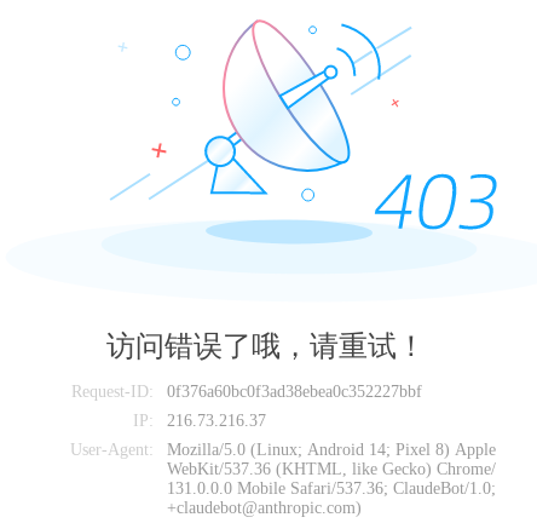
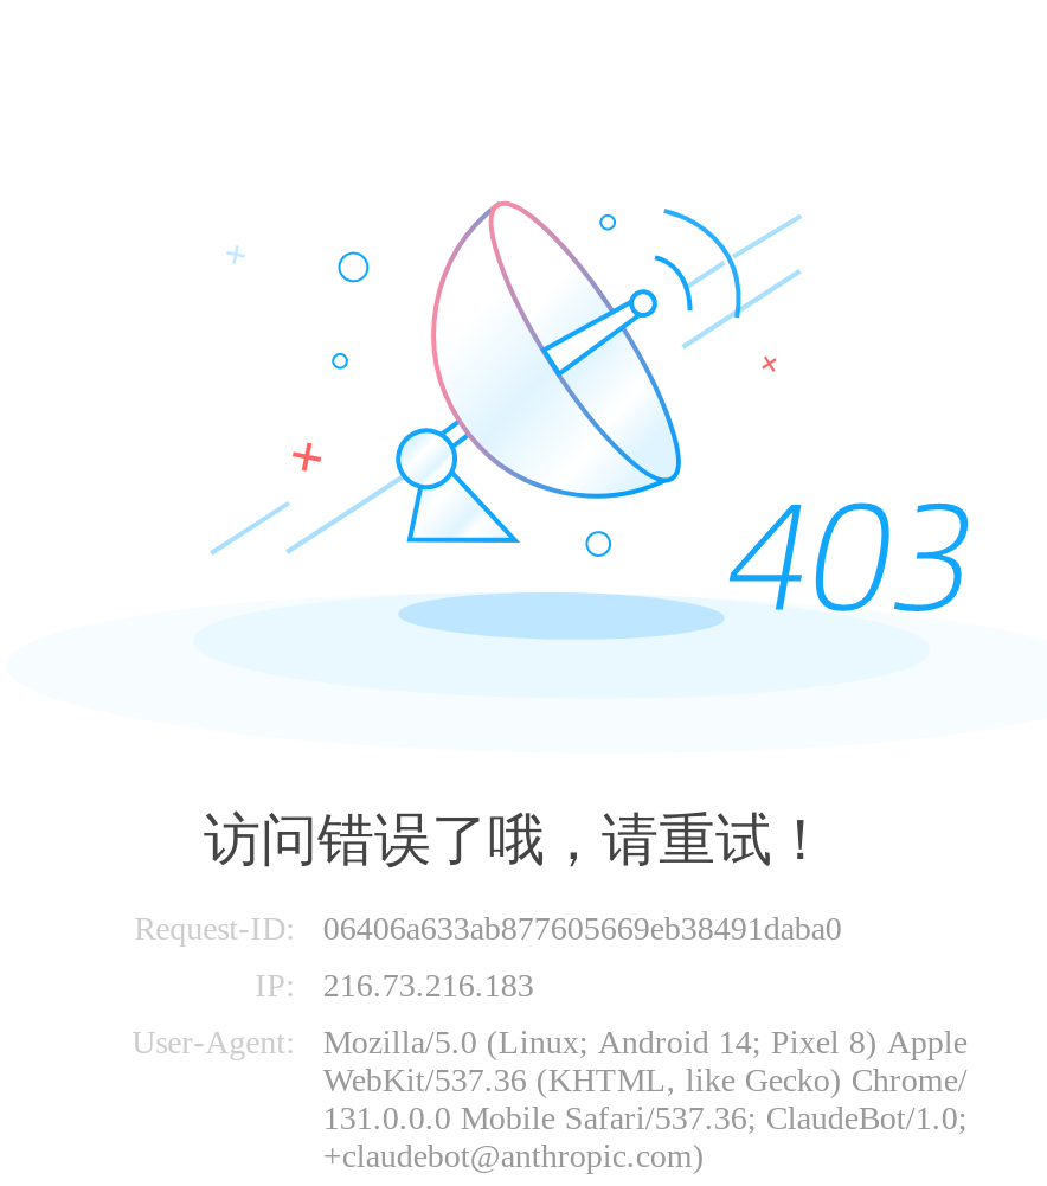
[167,383,422,401] 0f376a60bc0f3ad38ebea0c352227bbf -> [323,911,842,947] 06406a633ab877605669eb38491daba0
[133,412,266,430] IP: 216.73.216.37 -> [255,968,534,1004] IP: 216.73.216.183

